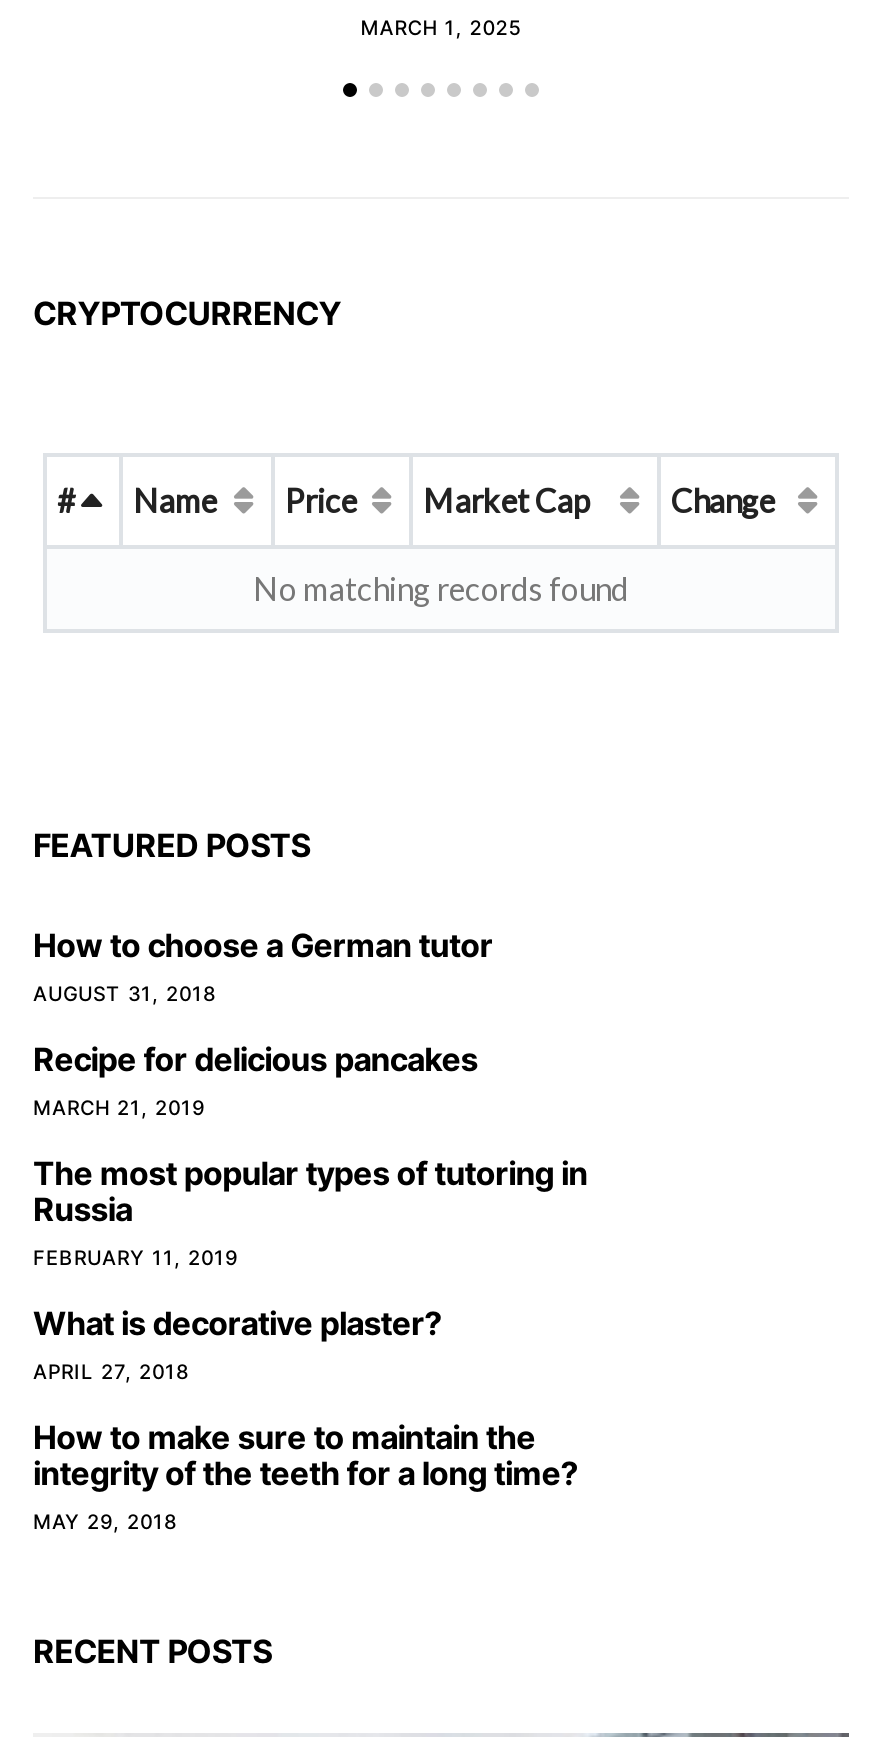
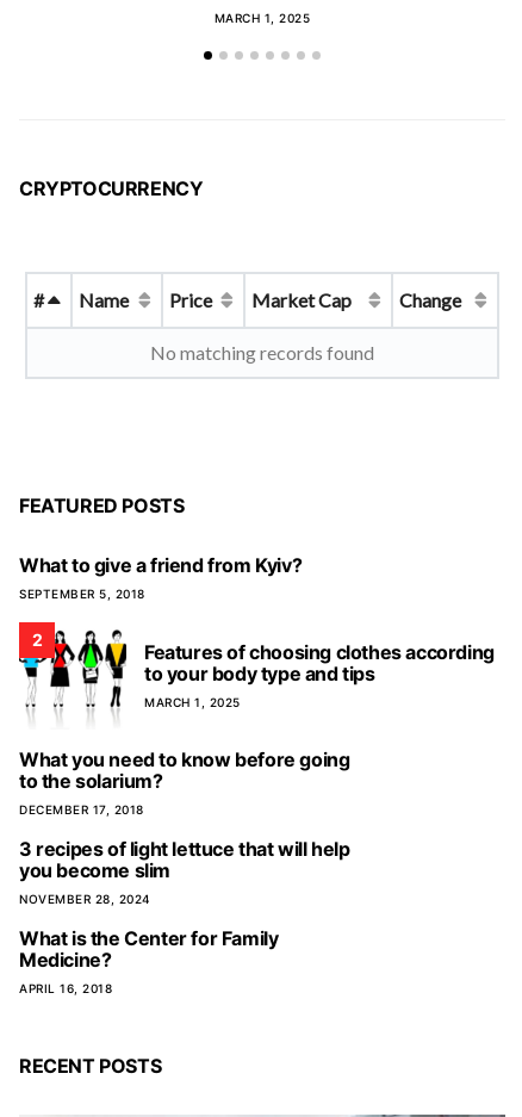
[33,925,493,1005] How to choose a German tutor | AUGUST 31, 2018 -> [19,553,302,601] What to give a friend from Kyiv? | SEPTEMBER 5, 2018
[33,1039,478,1119] Recipe for delicious pancakes | MARCH 21, 2019 -> [32,629,494,709] 2 | Features of choosing clothes according | to your body type and tips | MARCH 1, 2025
[33,1153,587,1269] The most popular types of tutoring in | Russia | FEBRUARY 11, 2019 -> [19,747,350,817] What you need to know before going | to the solarium? | DECEMBER 17, 2018
[33,1303,441,1383] What is decorative plaster? | APRIL 27, 2018 -> [19,837,350,906] 3 recipes of light lettuce that will help | you become slim | NOVEMBER 28, 2024
[33,1417,578,1533] How to make sure to maintain the | integrity of the teeth for a long time? | MAY 29, 2018 -> [19,926,278,995] What is the Center for Family | Medicine? | APRIL 16, 2018

